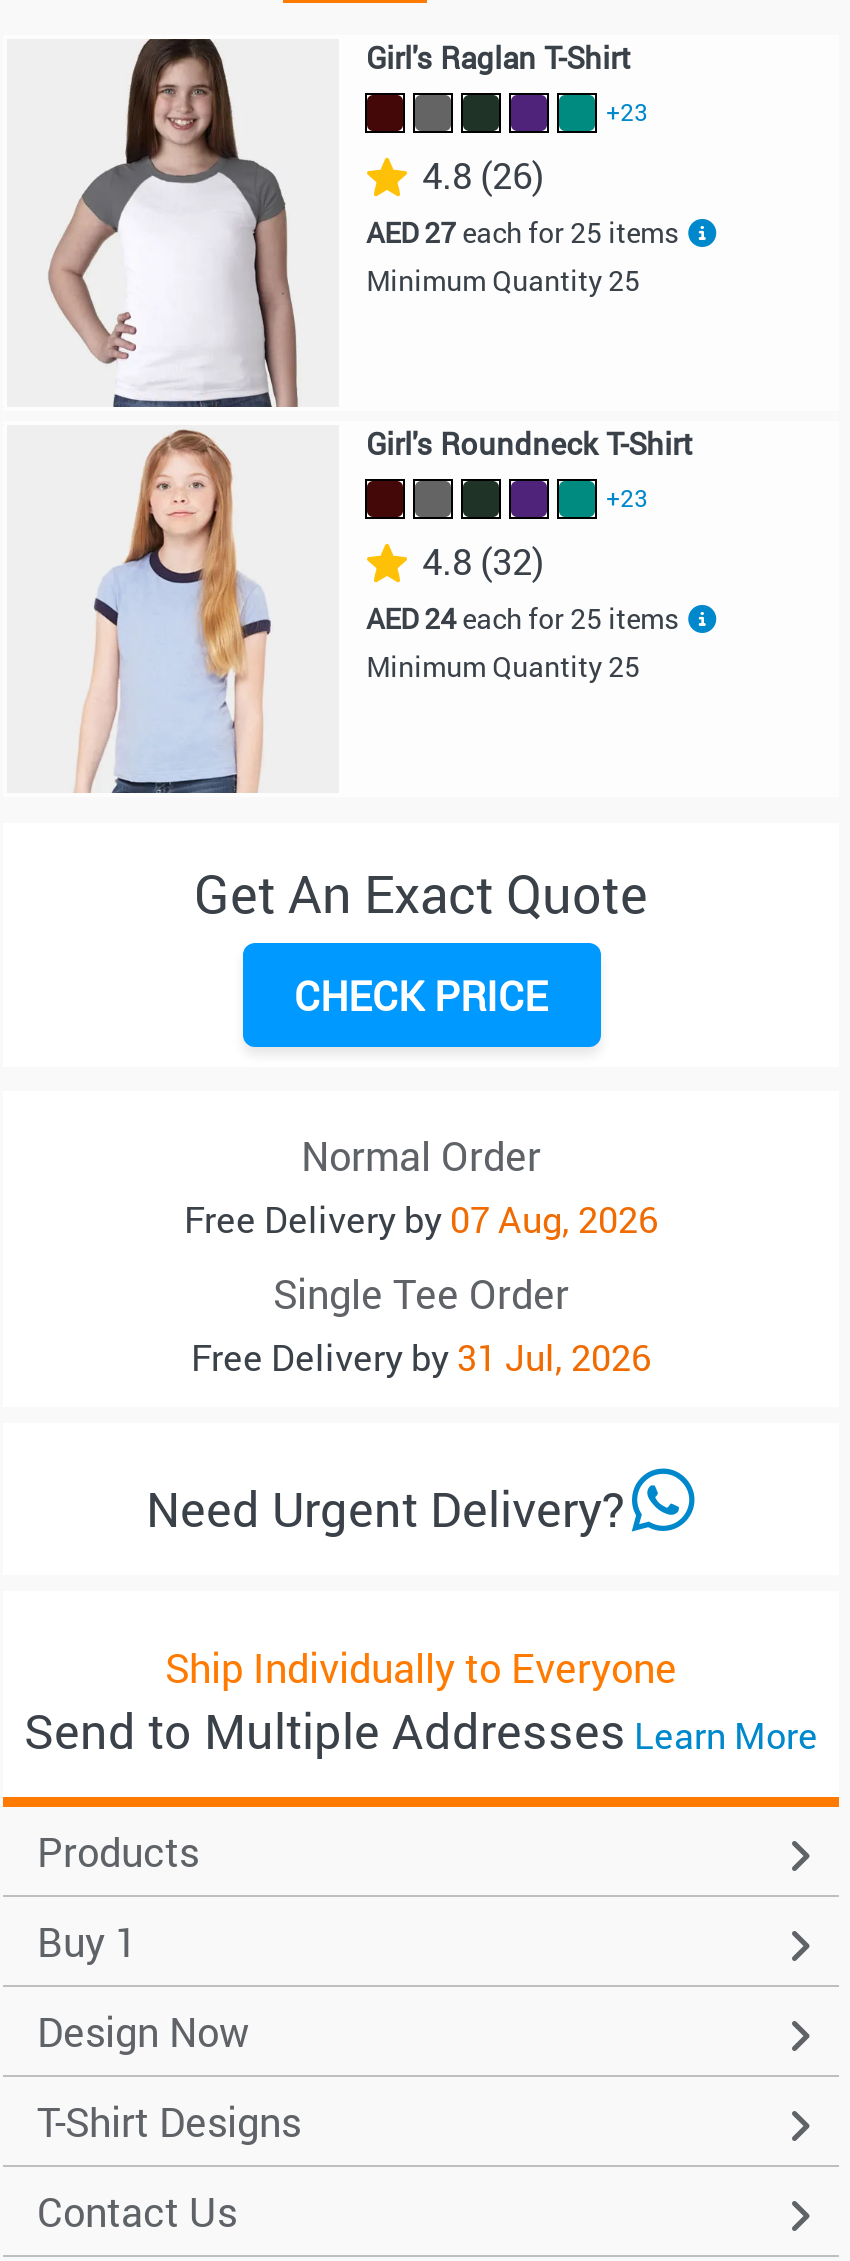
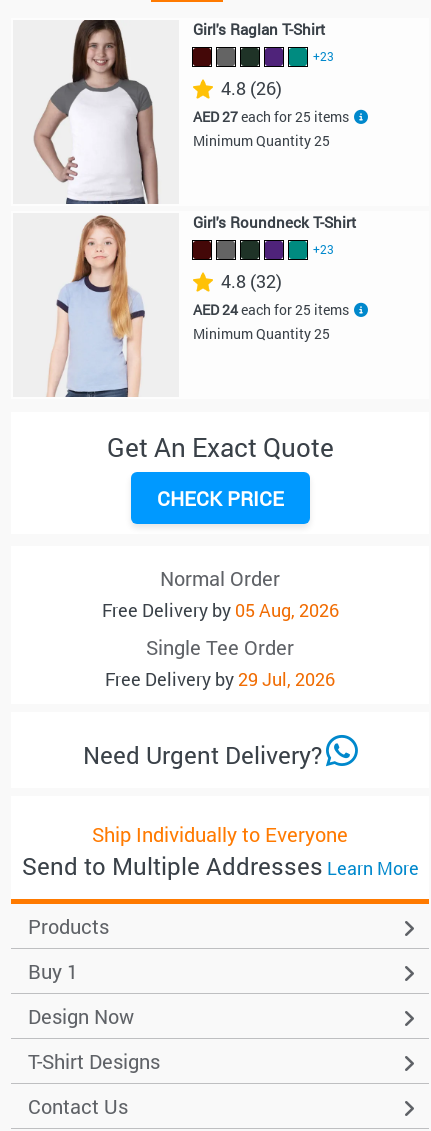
[184,1194,658,1242] Free Delivery by 07 Aug, 2026 -> [101,597,338,621] Free Delivery by 05 Aug, 2026
[191,1332,651,1380] Free Delivery by 31 Jul, 2026 -> [105,666,335,690] Free Delivery by 29 Jul, 2026

